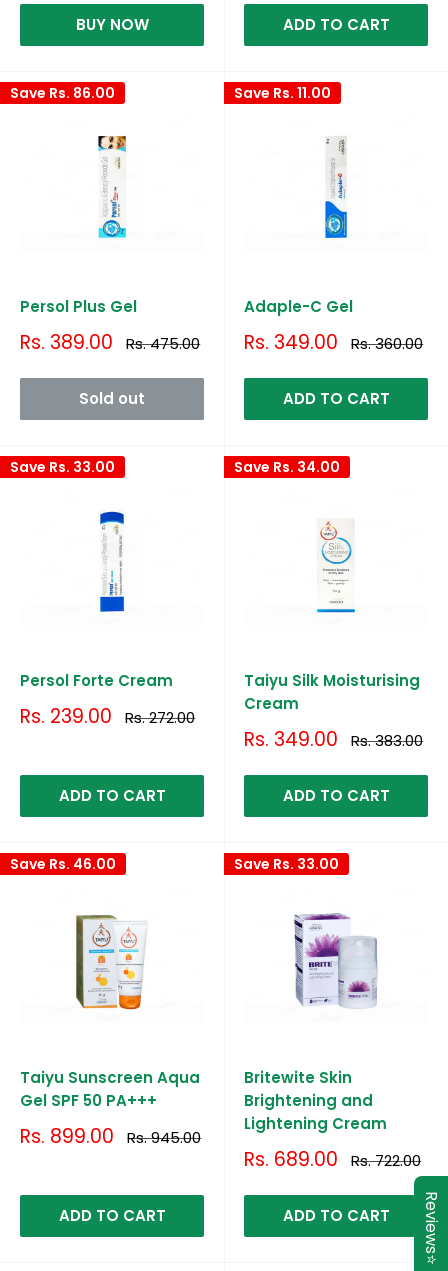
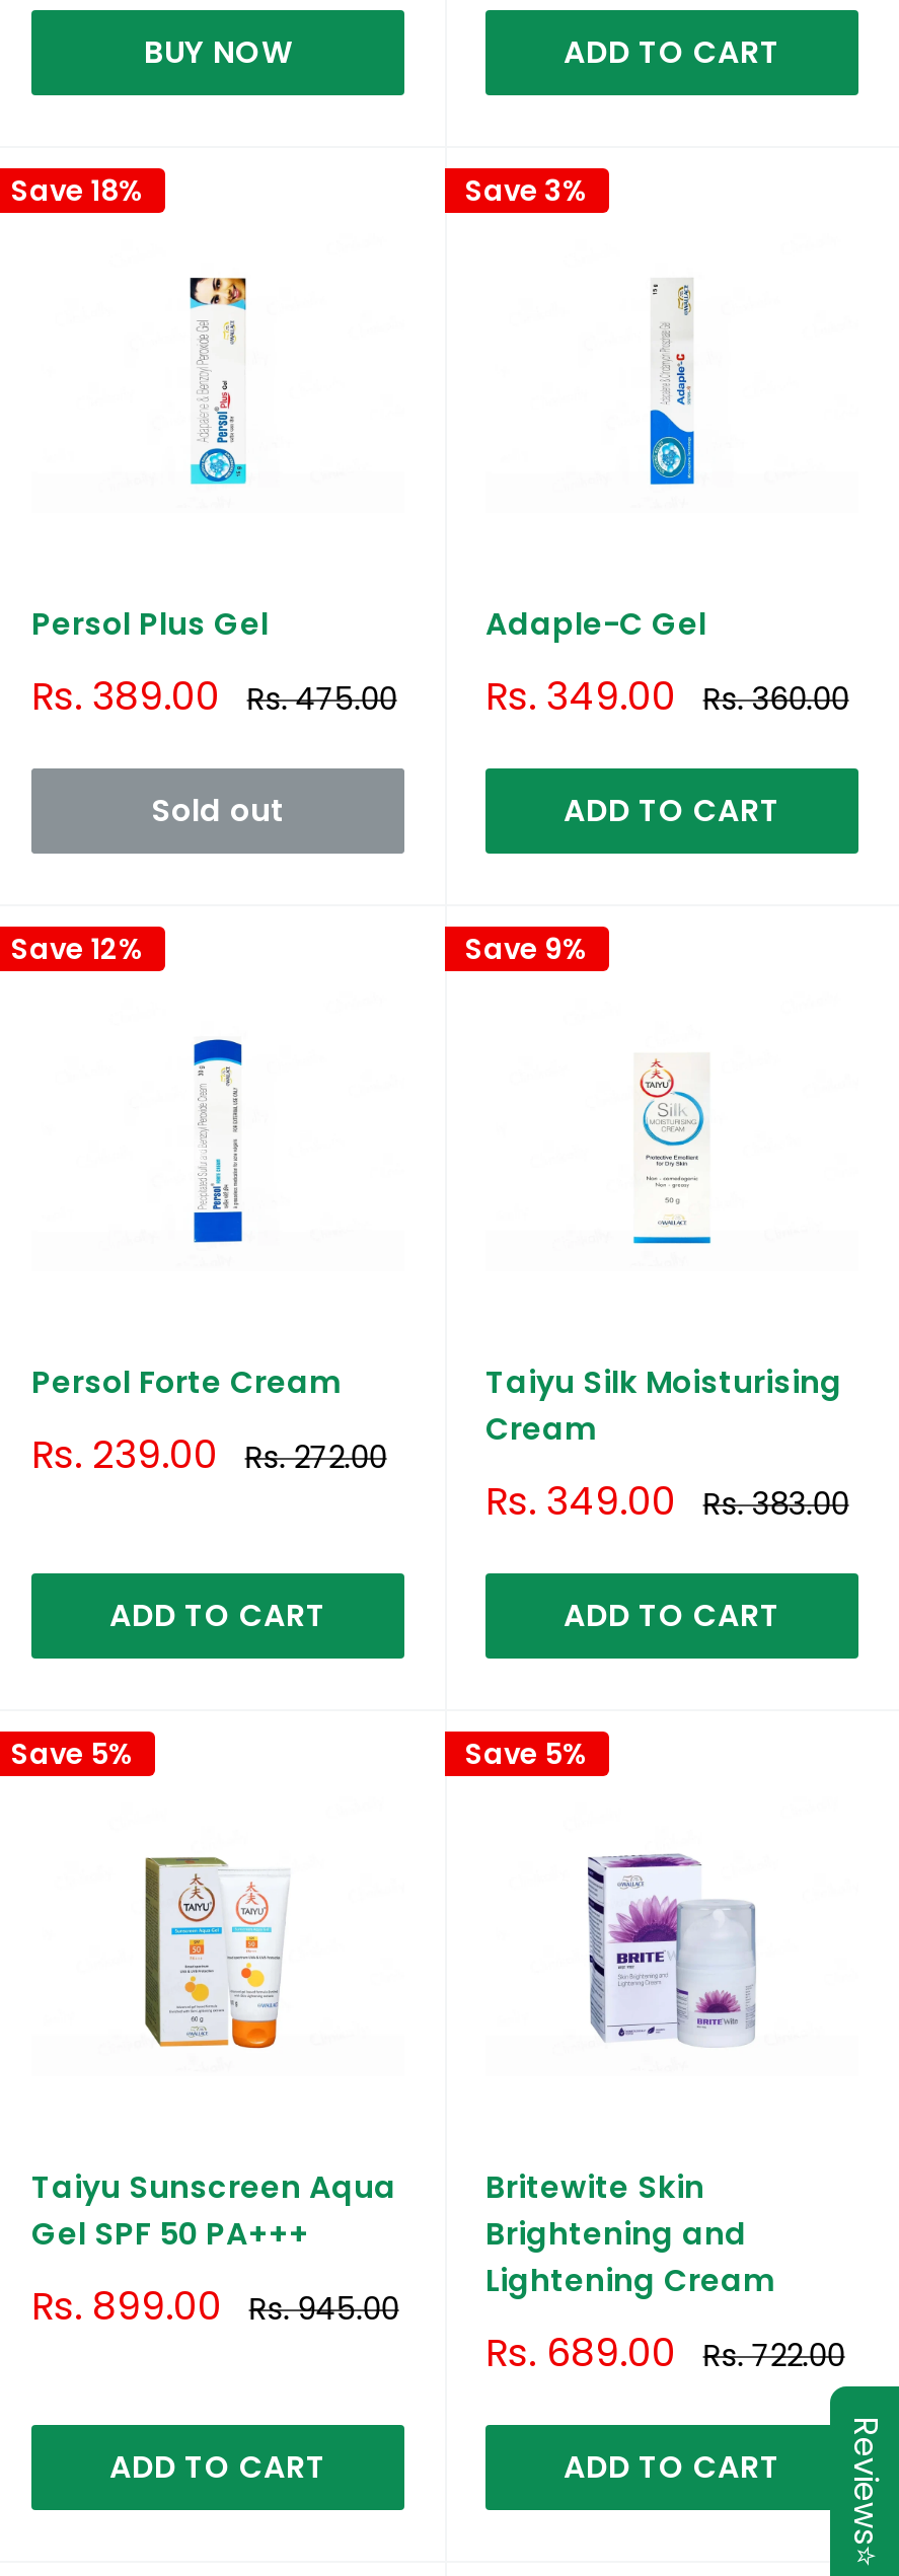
[10,83,115,103] SaveRs. 86.00 -> [11,170,145,210] Save 18%
[234,83,331,103] SaveRs. 11.00 -> [465,170,589,210] Save 3%
[10,457,115,477] SaveRs. 33.00 -> [11,928,145,968] Save 12%
[234,457,340,477] SaveRs. 34.00 -> [465,928,589,968] Save 9%
[10,854,116,874] SaveRs. 46.00 -> [11,1733,135,1773] Save 5%
[234,854,339,874] SaveRs. 33.00 -> [465,1733,589,1773] Save 5%

